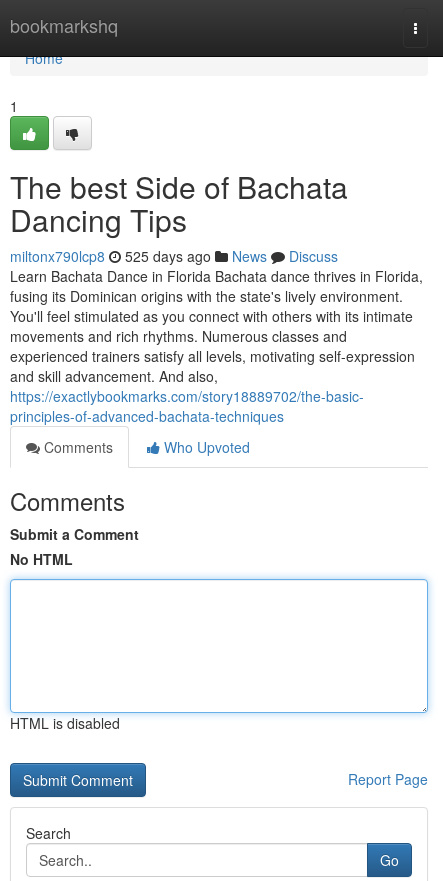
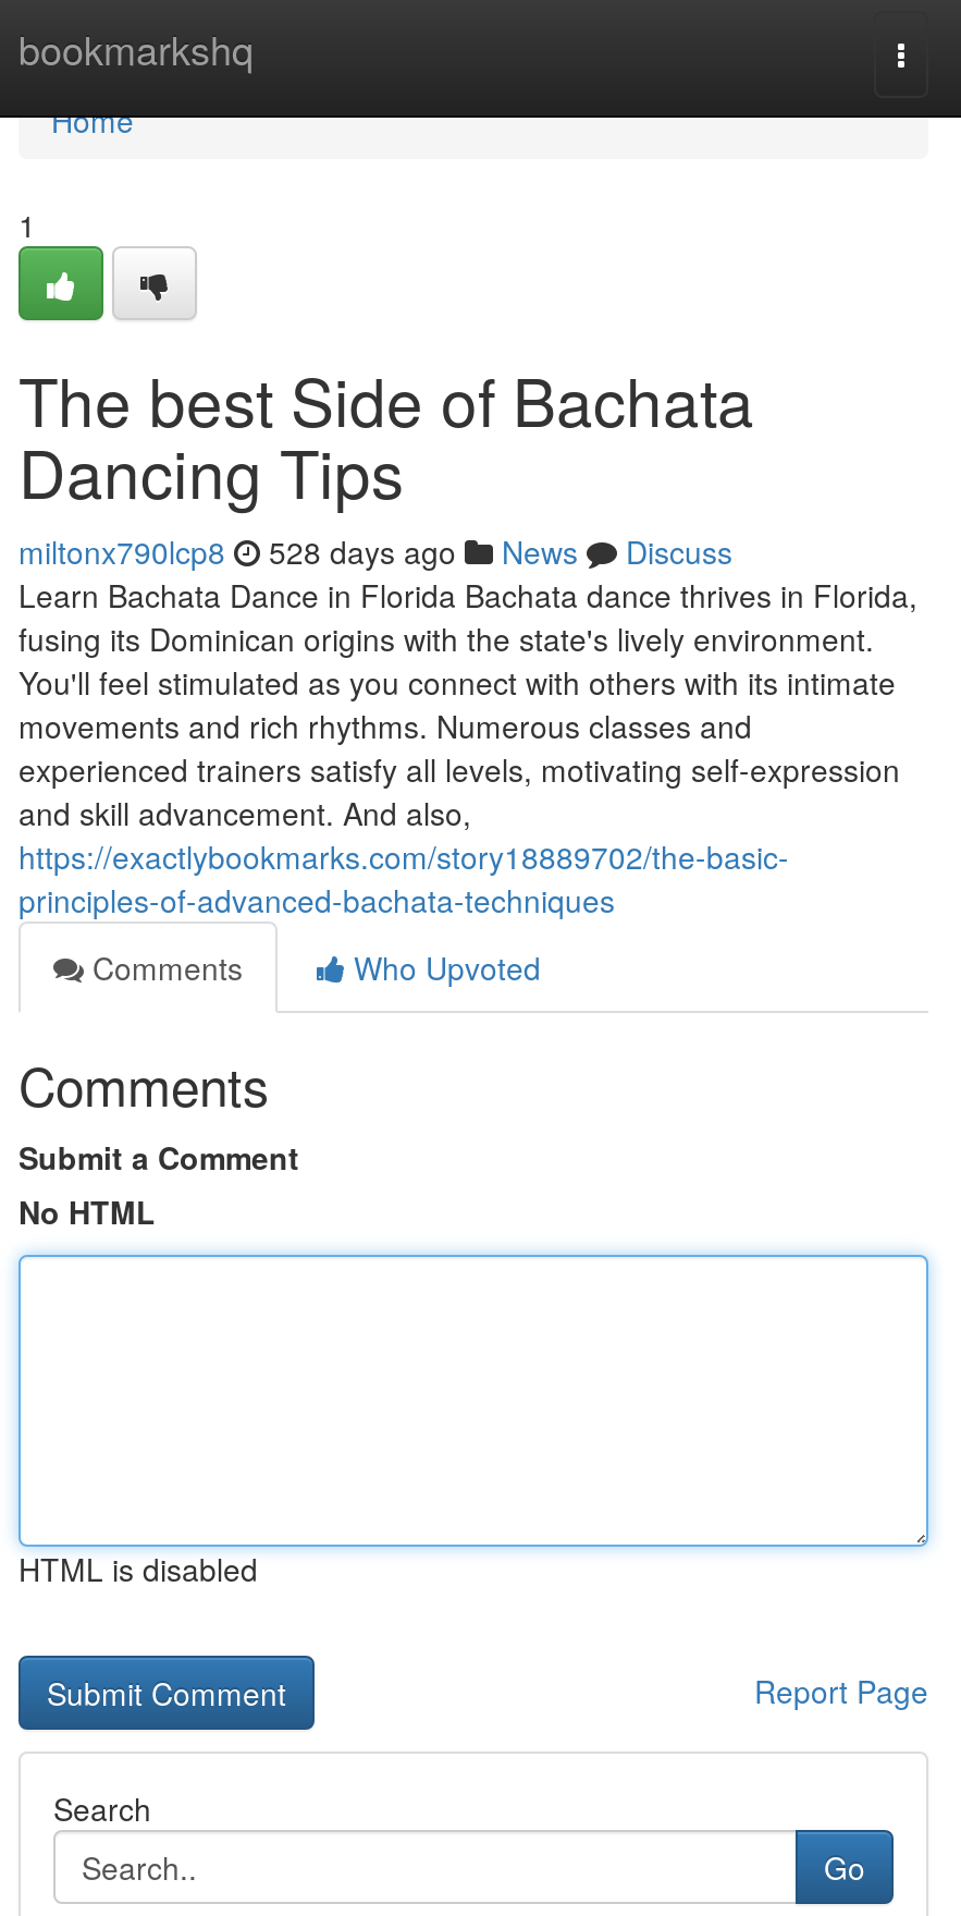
[10,246,338,266] miltonx790lcp8 525 days ago News Discuss -> [19,529,732,573] miltonx790lcp8 528 days ago News Discuss

